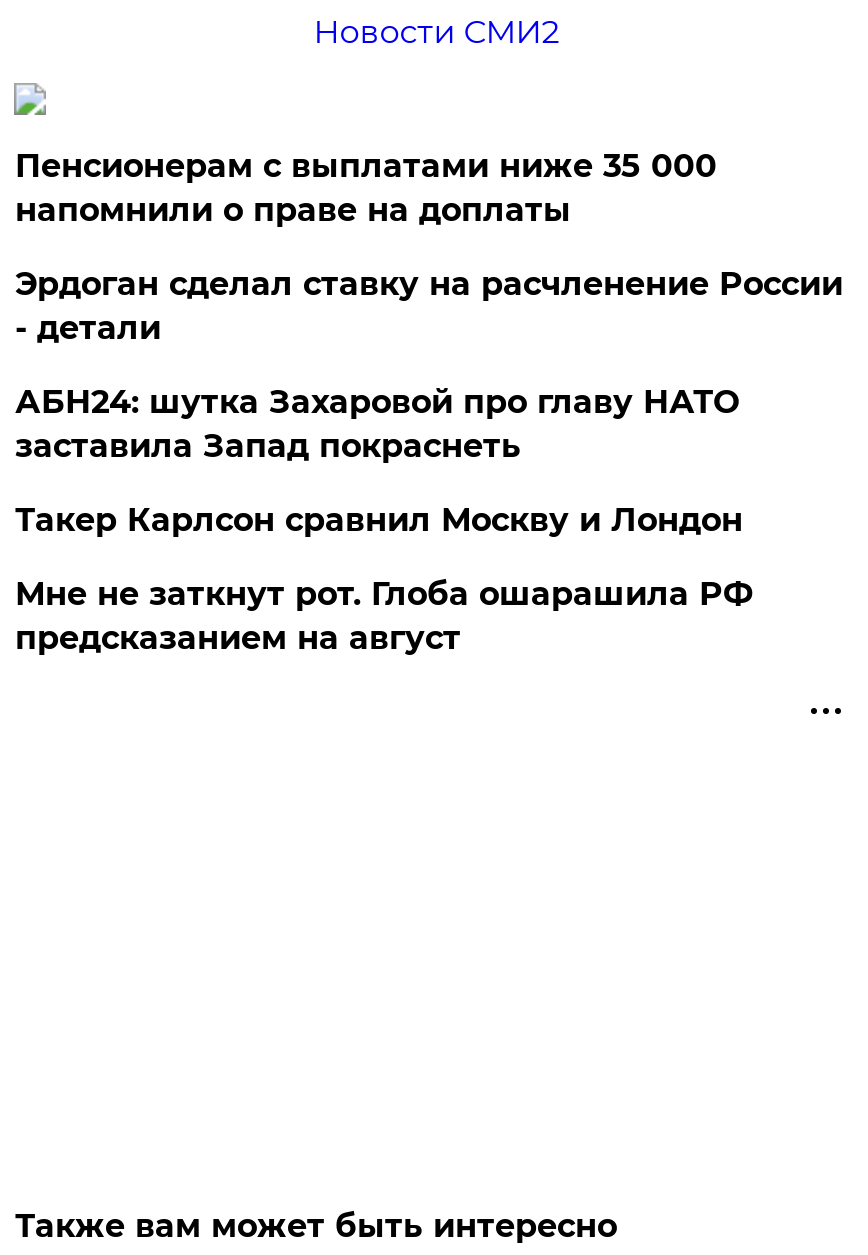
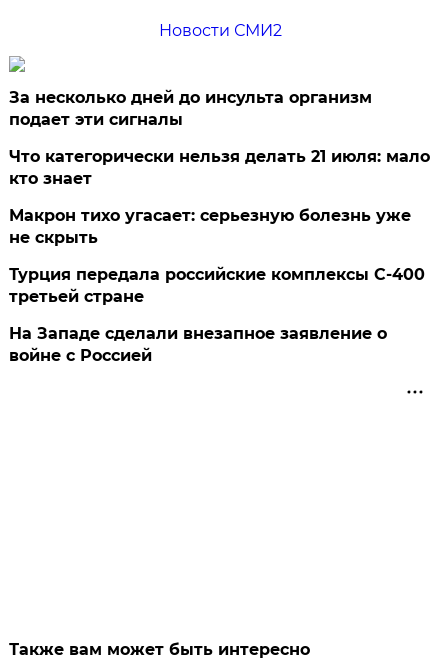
[15,147,717,229] Пенсионерам с выплатами ниже 35 000 | напомнили о праве на доплаты -> [9,88,372,129] За несколько дней до инсульта организм | подает эти сигналы
[15,265,843,347] Эрдоган сделал ставку на расчленение России | - детали -> [9,147,430,188] Что категорически нельзя делать 21 июля: мало | кто знает
[15,383,739,465] АБН24: шутка Захаровой про главу НАТО | заставила Запад покраснеть -> [9,206,411,247] Макрон тихо угасает: серьезную болезнь уже | не скрыть
[15,501,743,539] Такер Карлсон сравнил Москву и Лондон -> [9,265,425,306] Турция передала российские комплексы С-400 | третьей стране
[15,575,753,657] Мне не заткнут рот. Глоба ошарашила РФ | предсказанием на август -> [9,324,387,365] На Западе сделали внезапное заявление о | войне с Россией

